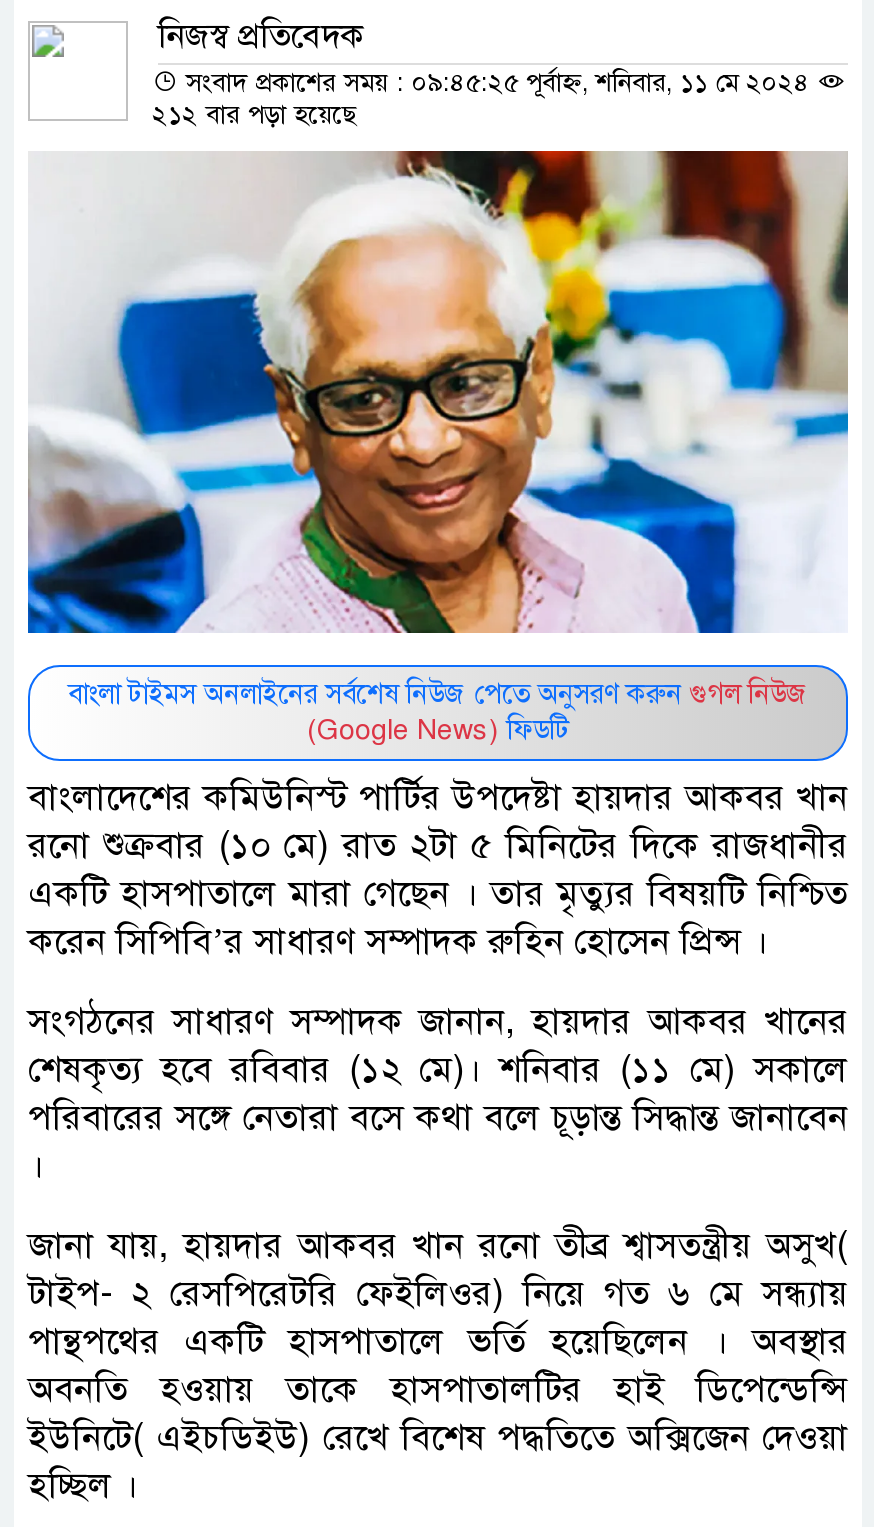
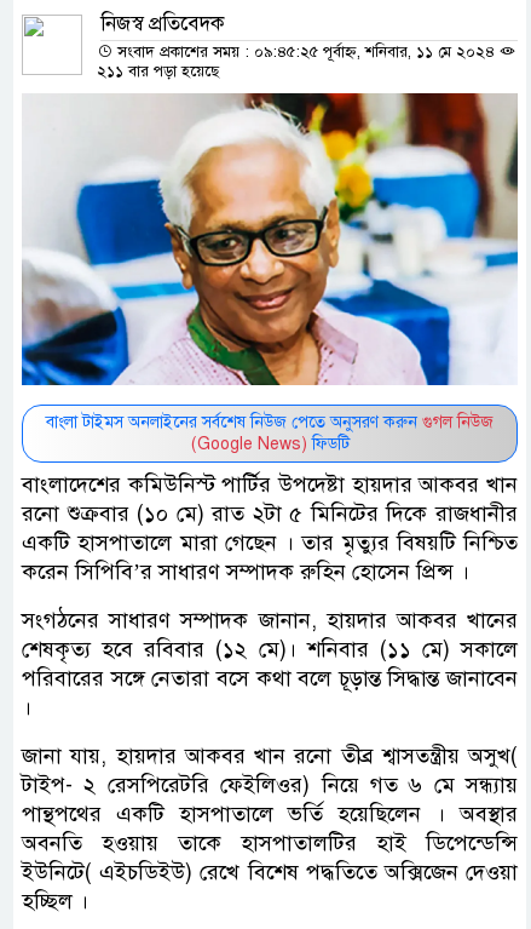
[152,99,356,131] ২১২ বার পড়া হয়েছে -> [97,62,219,81] ২১১ বার পড়া হয়েছে

